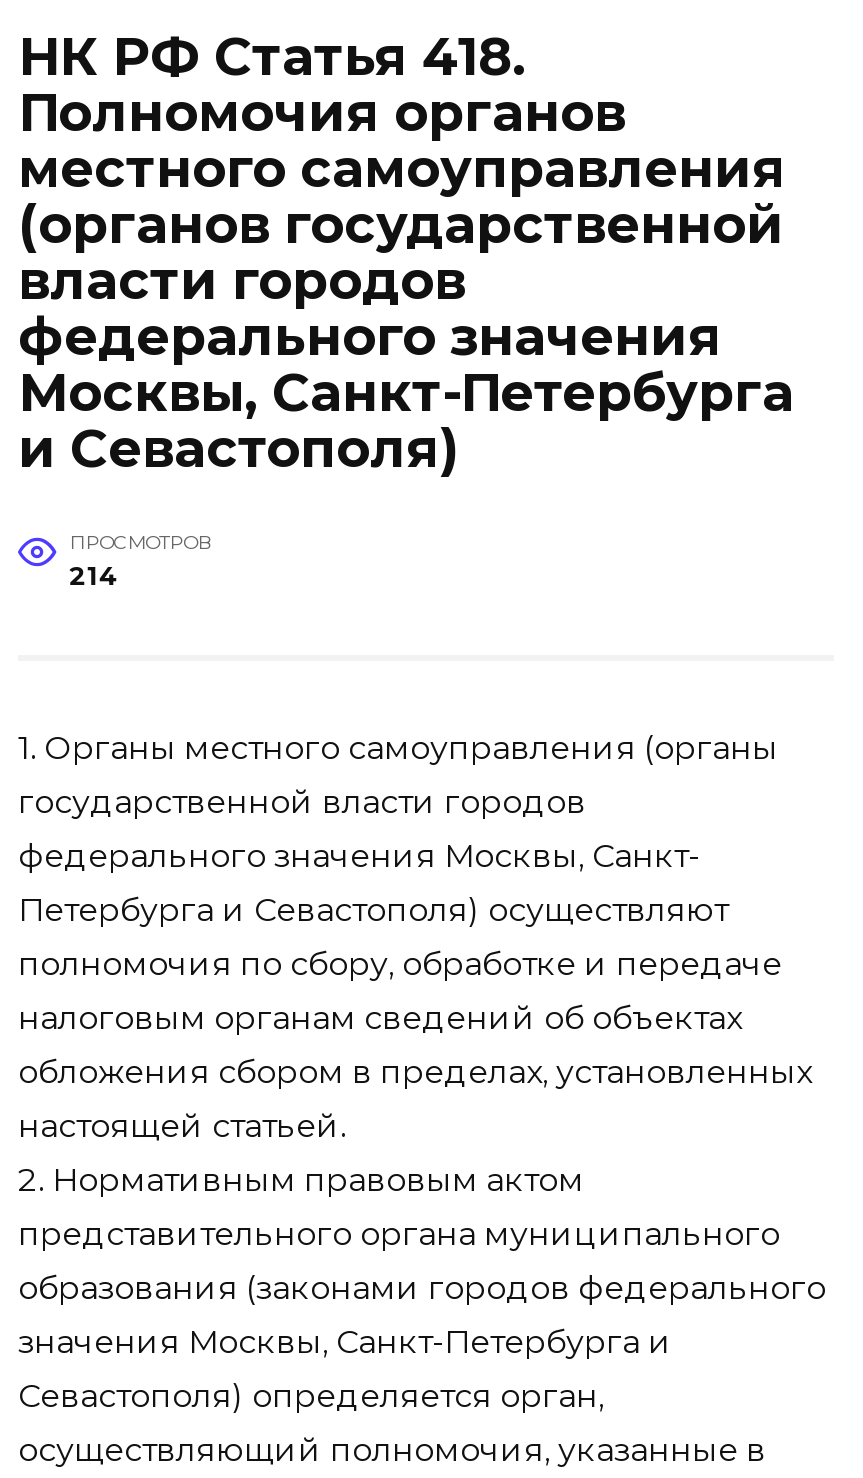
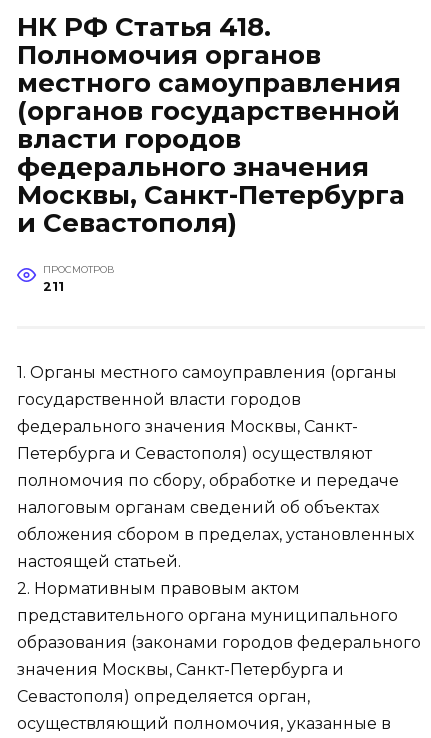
[69,561,119,591] 214 -> [43,279,64,294] 211

